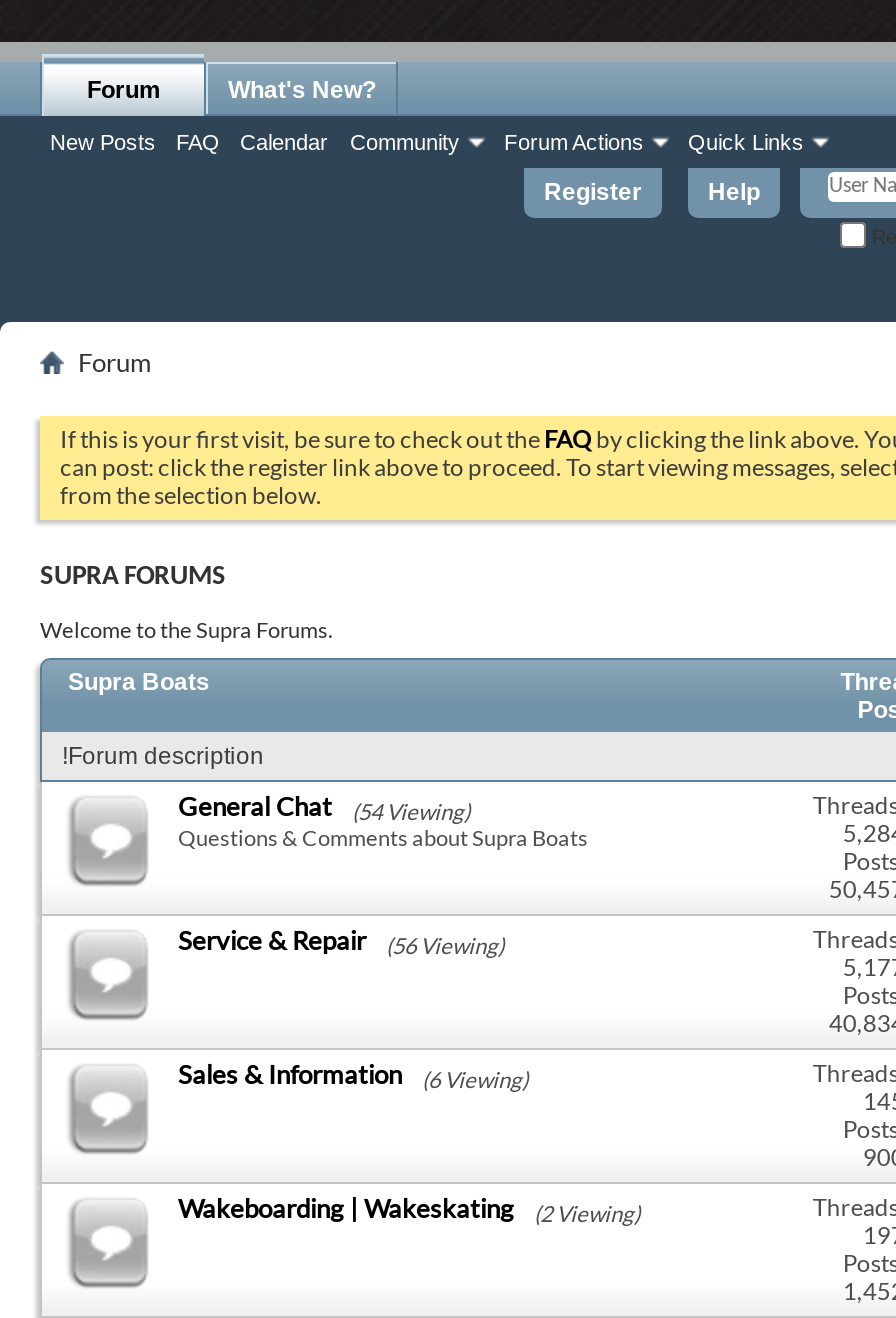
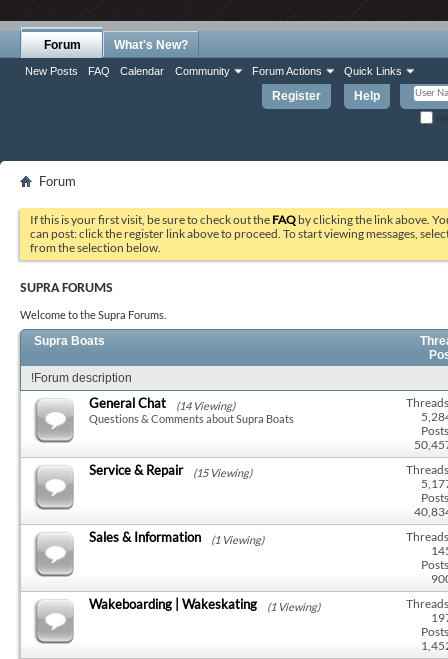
[178,790,470,824] General Chat (54 Viewing) -> [89,395,235,412] General Chat (14 Viewing)
[178,924,504,958] Service & Repair (56 Viewing) -> [89,462,252,479] Service & Repair (15 Viewing)
[178,1058,528,1092] Sales & Information (6 Viewing) -> [89,529,264,546] Sales & Information (1 Viewing)
[534,1200,640,1226] (2 Viewing) -> [267,600,320,613] (1 Viewing)

